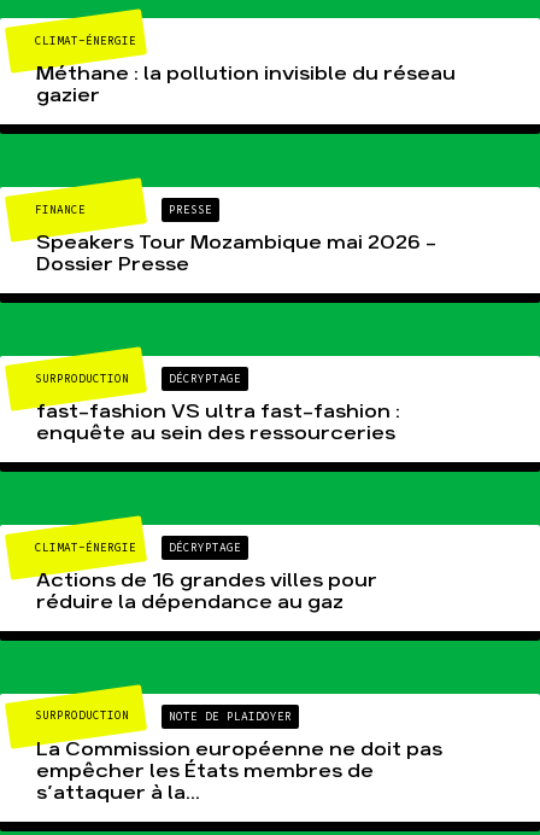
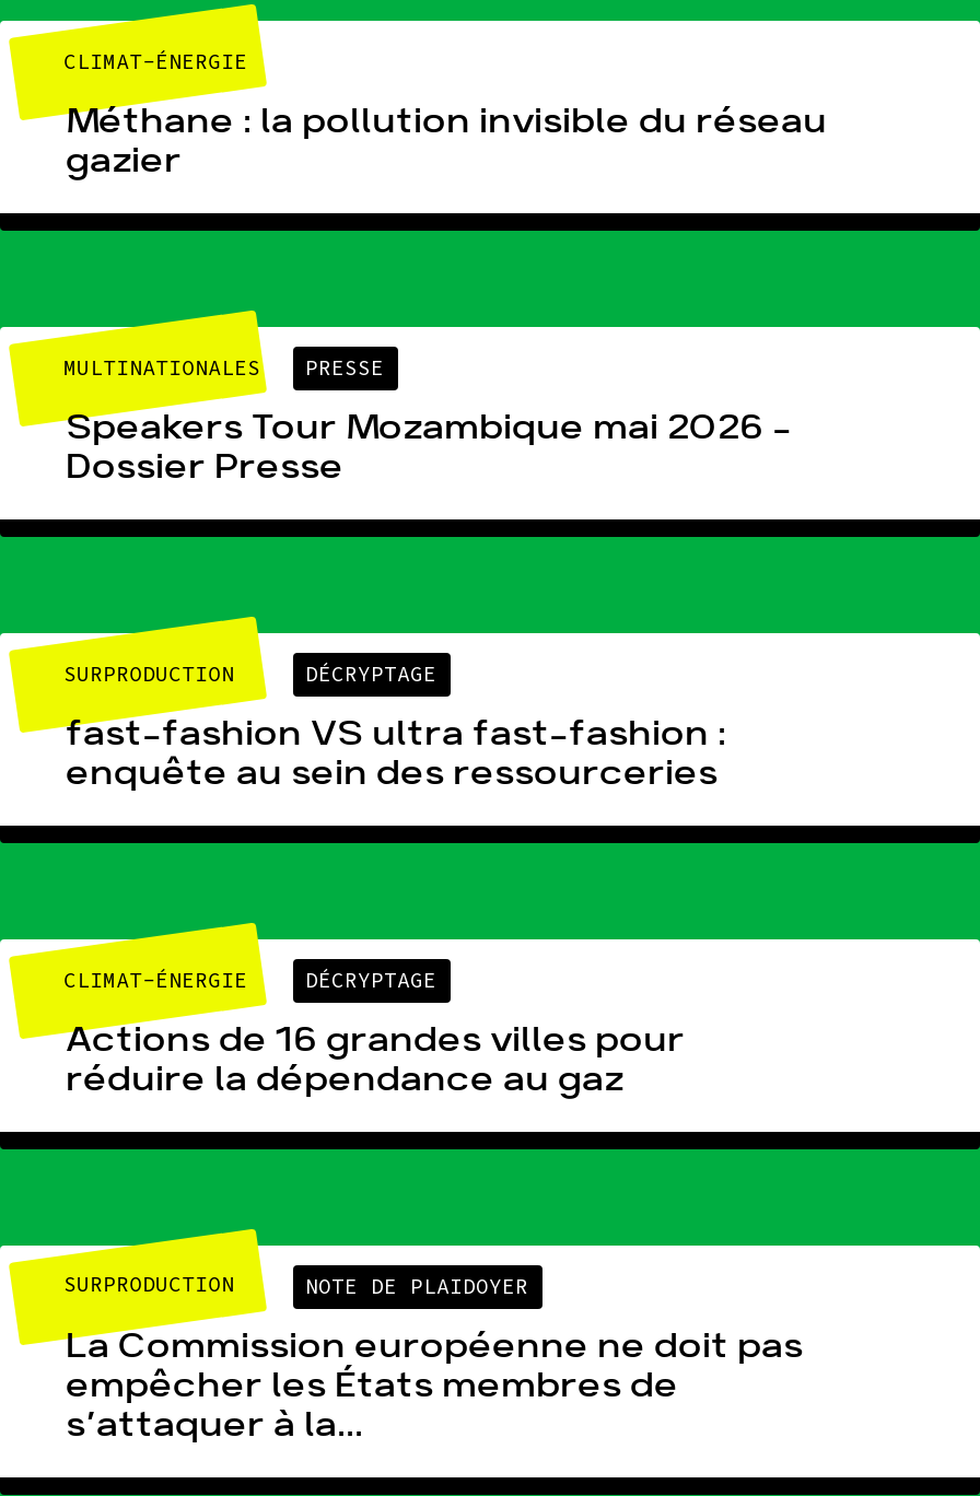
[35,202,86,217] FINANCE -> [64,355,261,381] MULTINATIONALES

